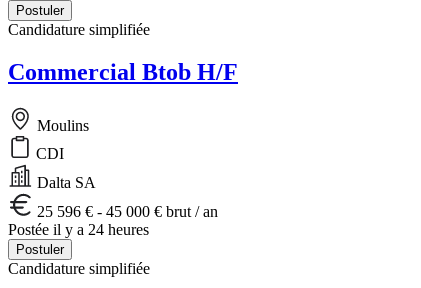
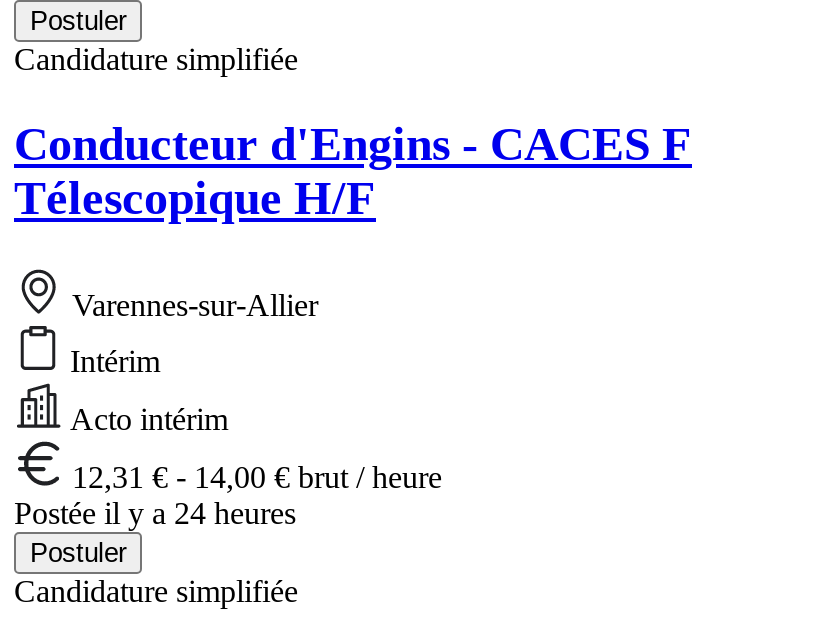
[8,59,238,85] Commercial Btob H/F -> [14,118,692,224] Conducteur d'Engins - CACES F | Télescopique H/F
[33,117,89,134] Moulins -> [64,288,318,322] Varennes-sur-Allier
[32,145,64,162] CDI -> [62,344,160,378] Intérim
[33,174,96,191] Dalta SA -> [64,402,228,436] Acto intérim
[33,203,218,220] 25 596 € - 45 000 € brut / an -> [64,460,442,494] 12,31 € - 14,00 € brut / heure

